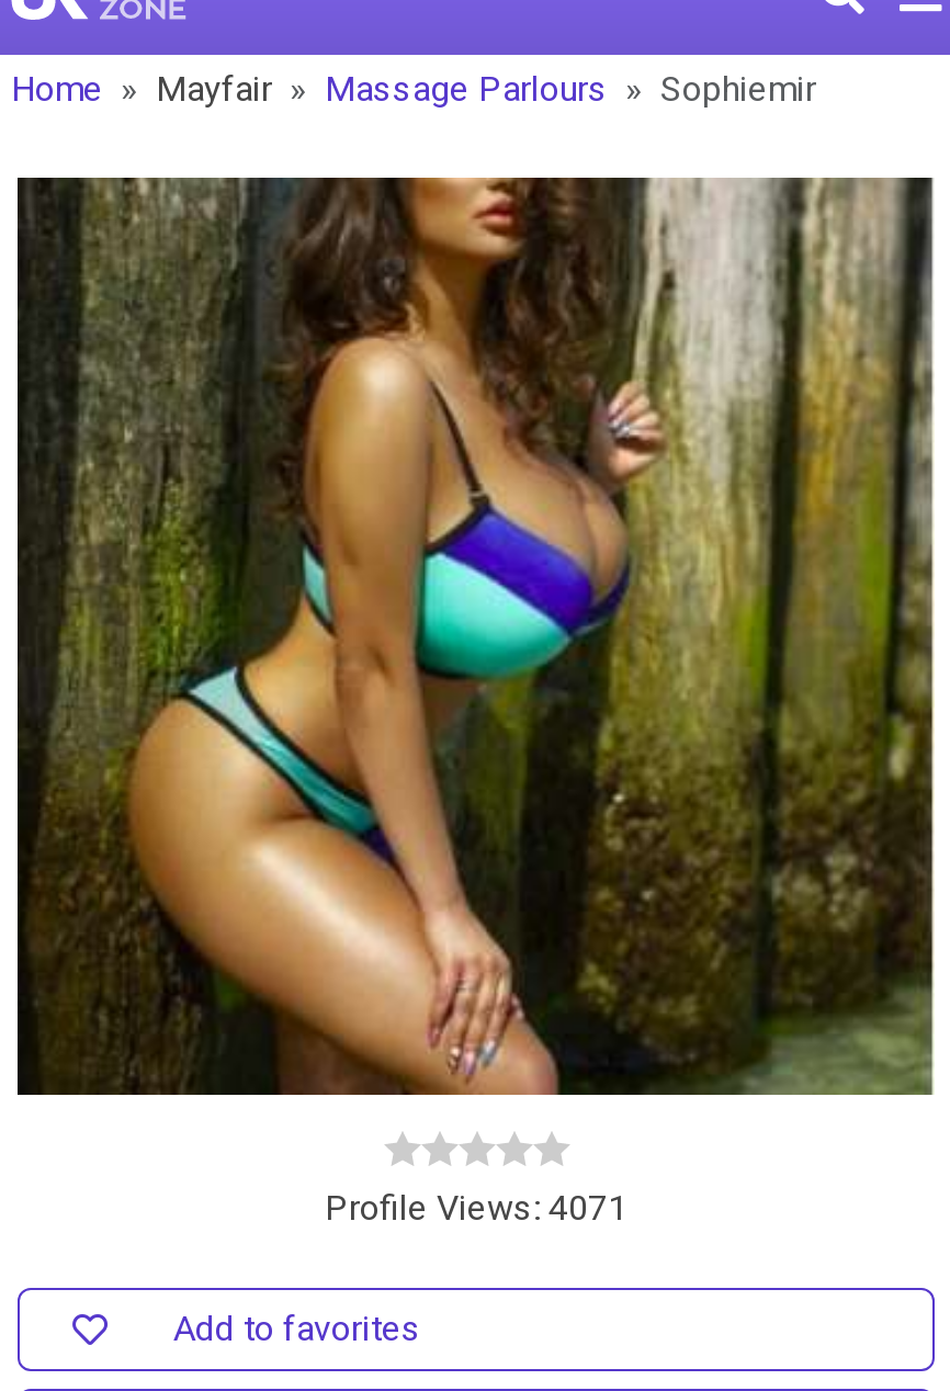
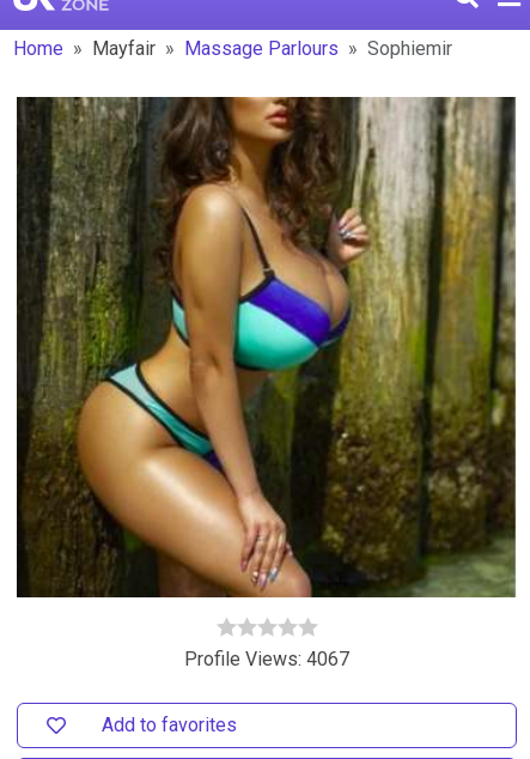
[325,1187,627,1229] Profile Views: 4071 -> [184,648,349,670] Profile Views: 4067

